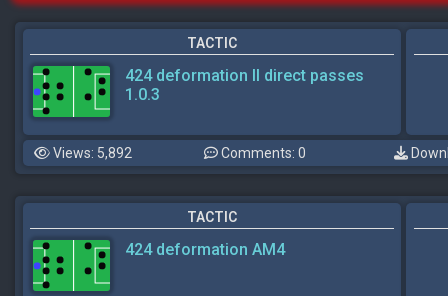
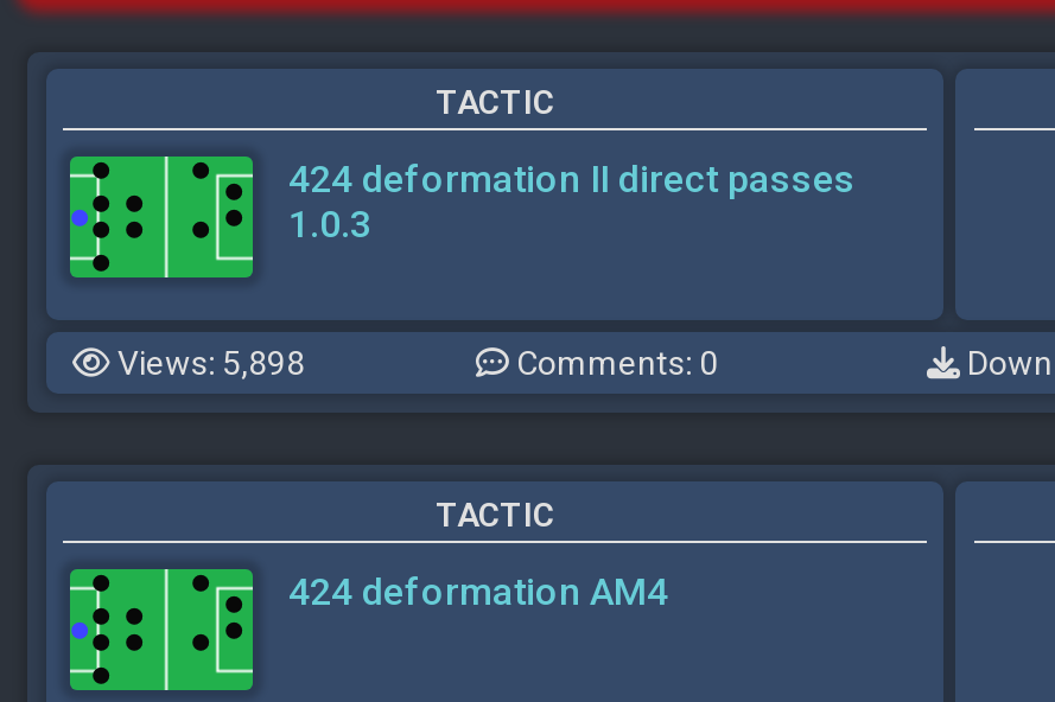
[50,145,132,161] Views: 5,892 -> [110,343,305,381] Views: 5,898

